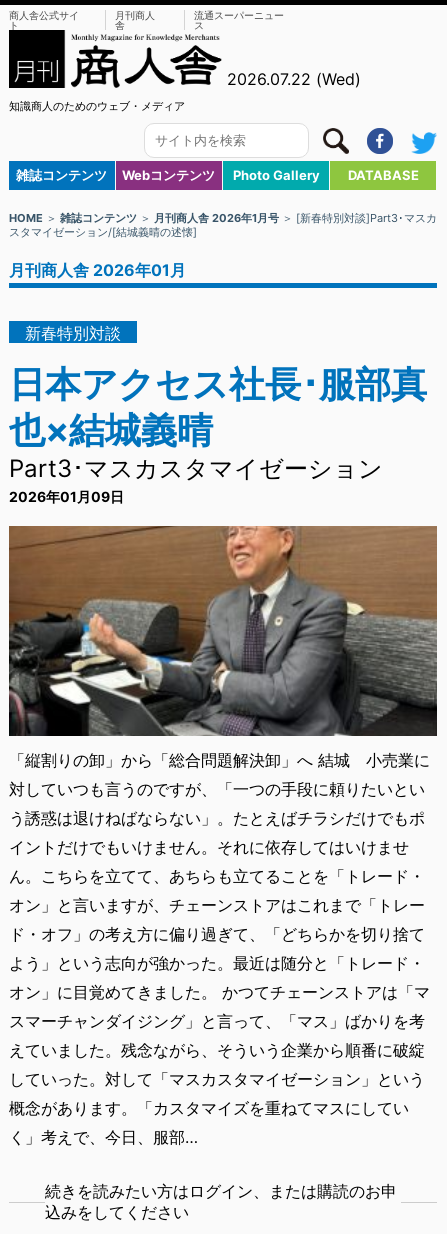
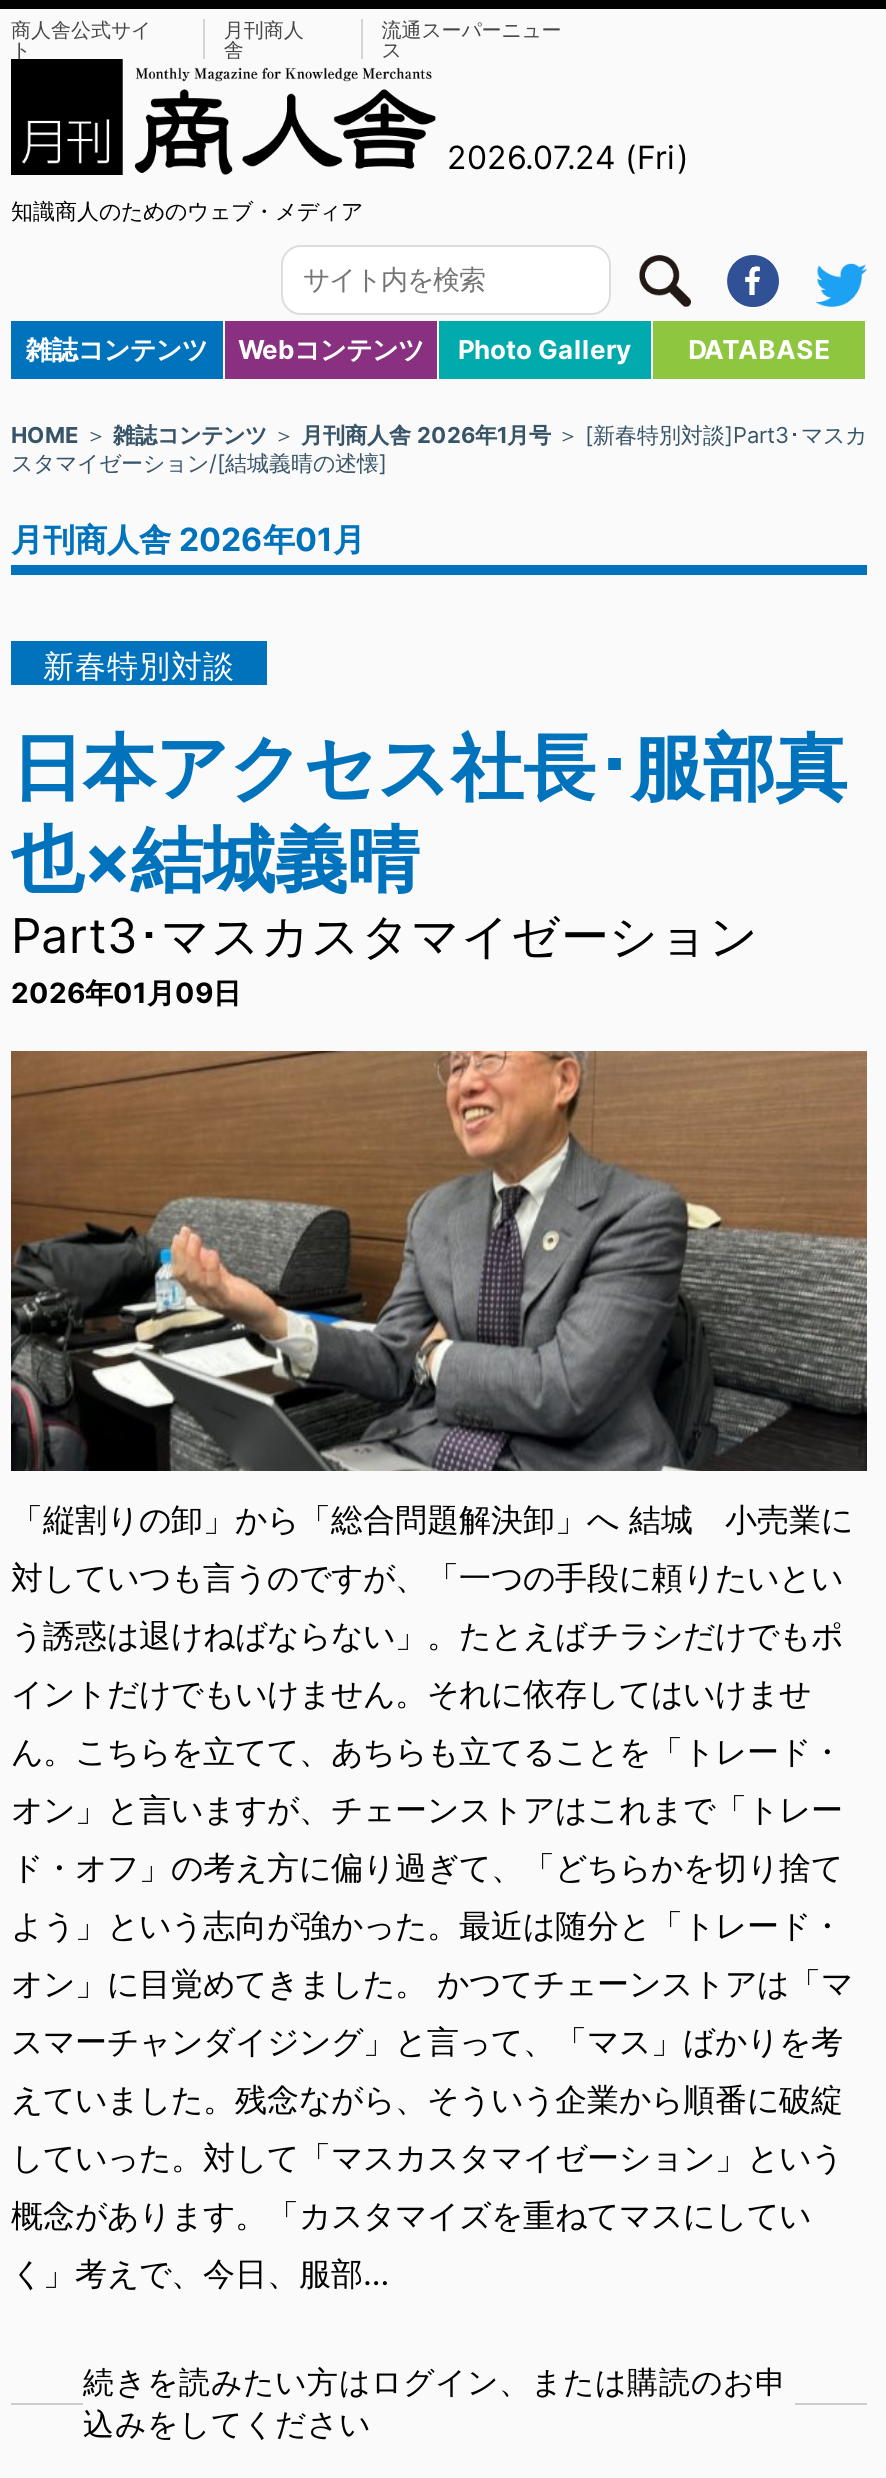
[227,69,361,89] 2026.07.22 (Wed) -> [447,137,689,177] 2026.07.24 (Fri)

